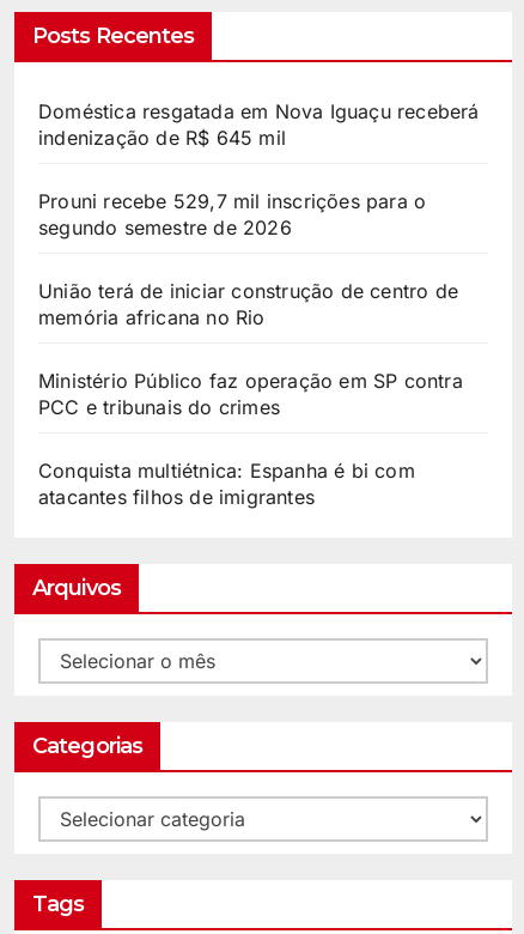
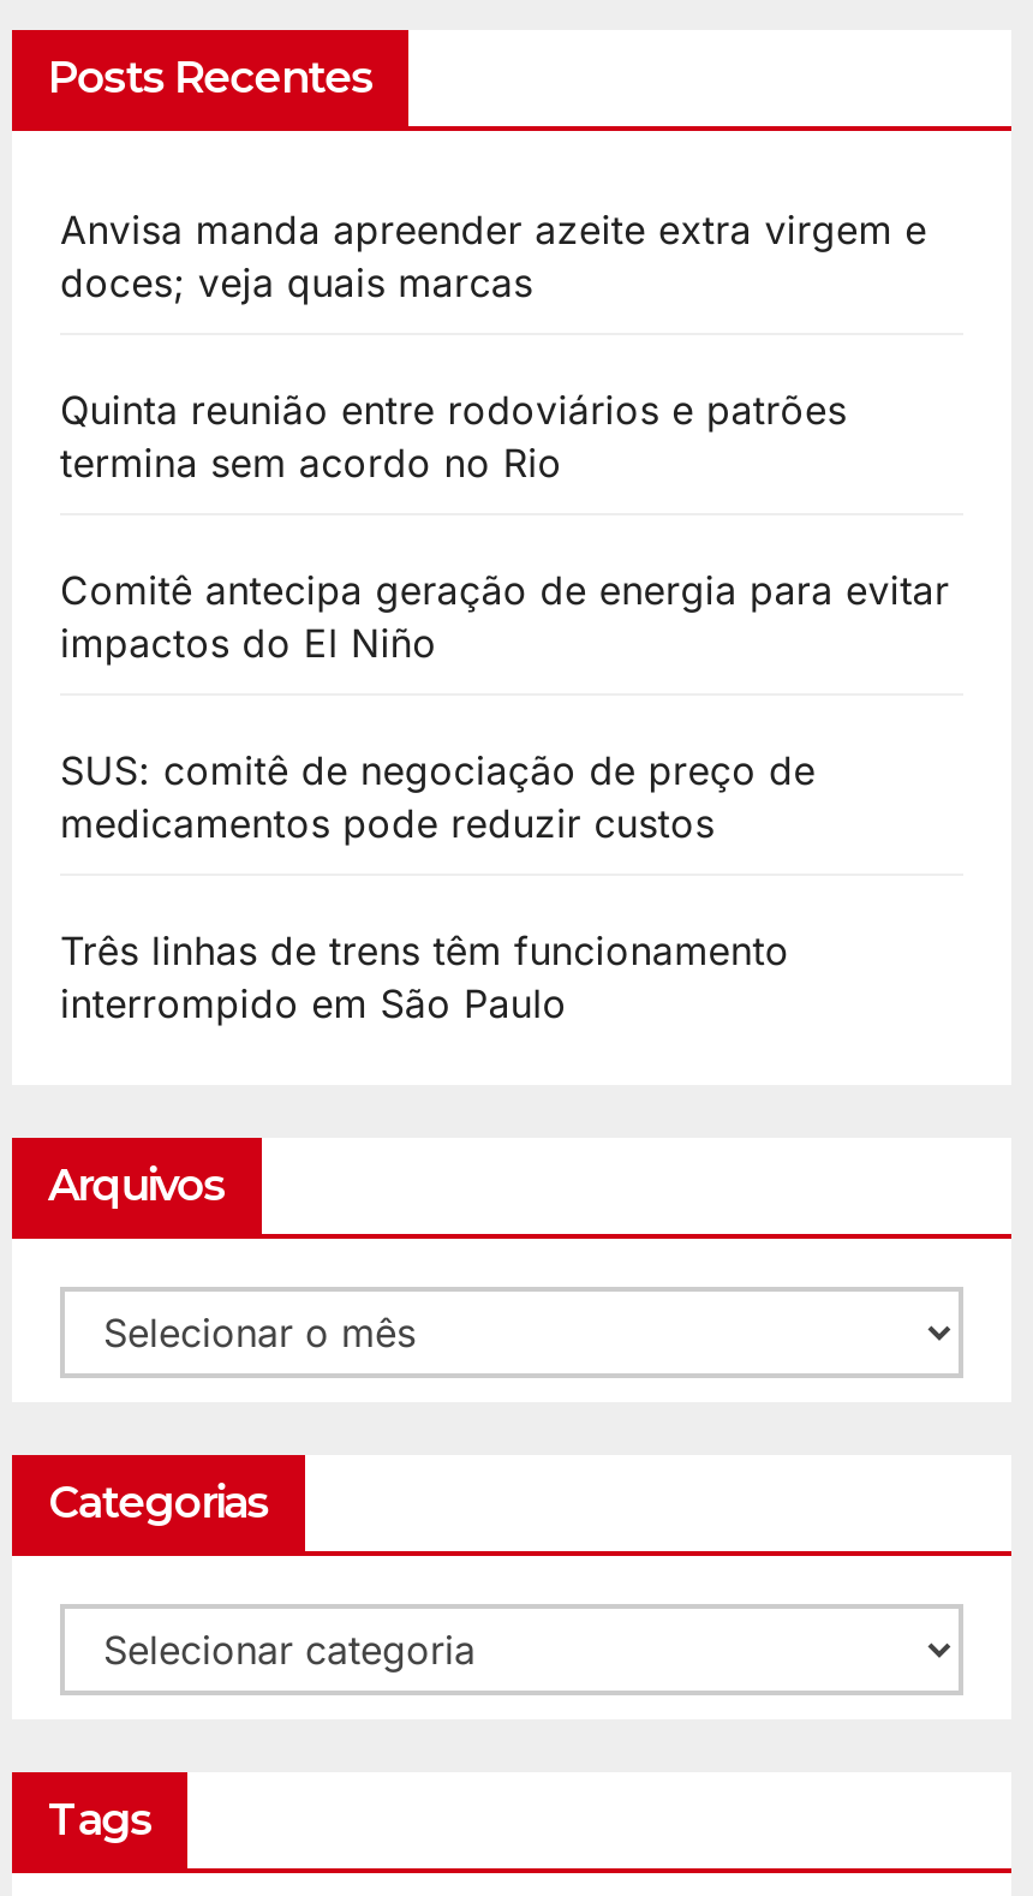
[38,100,479,150] Doméstica resgatada em Nova Iguaçu receberá | indenização de R$ 645 mil -> [60,206,927,307] Anvisa manda apreender azeite extra virgem e | doces; veja quais marcas
[38,190,426,240] Prouni recebe 529,7 mil inscrições para o | segundo semestre de 2026 -> [60,386,847,487] Quinta reunião entre rodoviários e patrões | termina sem acordo no Rio
[38,279,458,330] União terá de iniciar construção de centro de | memória africana no Rio -> [60,567,949,668] Comitê antecipa geração de energia para evitar | impactos do El Niño
[38,369,463,419] Ministério Público faz operação em SP contra | PCC e tribunais do crimes -> [60,747,815,848] SUS: comitê de negociação de preço de | medicamentos pode reduzir custos
[38,459,415,509] Conquista multiétnica: Espanha é bi com | atacantes filhos de imigrantes -> [60,927,789,1028] Três linhas de trens têm funcionamento | interrompido em São Paulo

